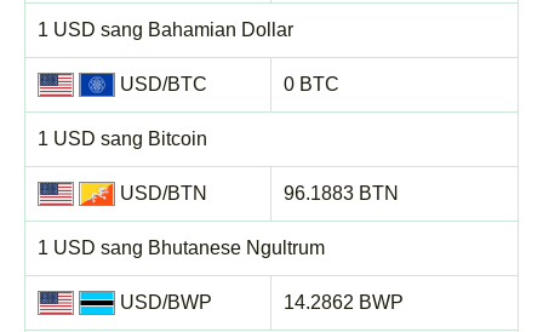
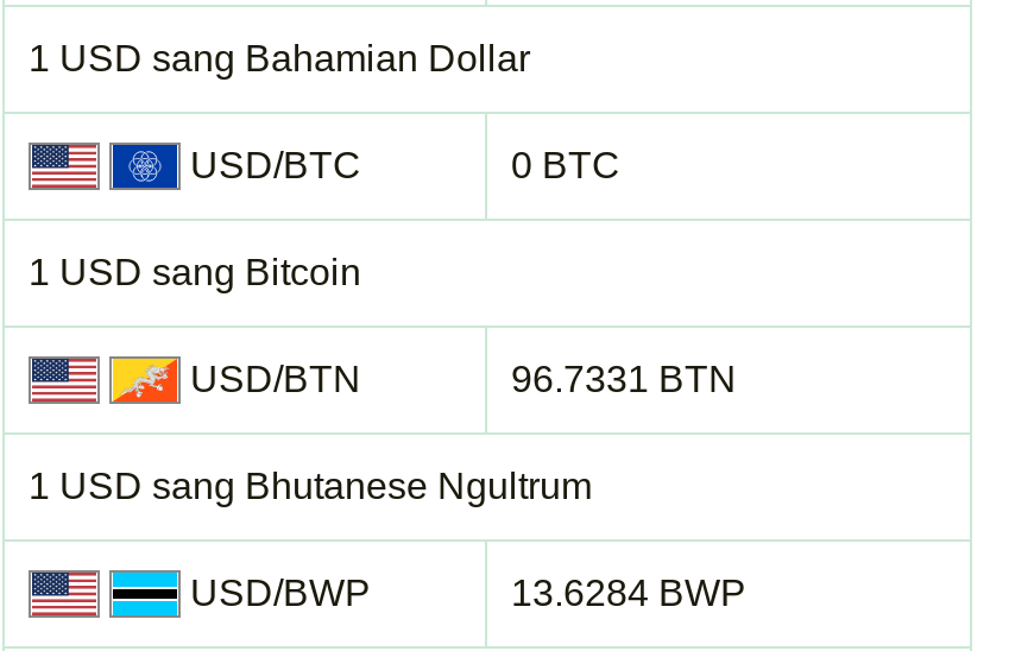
[284,183,399,204] 96.1883 BTN -> [511,359,737,399] 96.7331 BTN
[284,292,404,313] 14.2862 BWP -> [511,573,746,613] 13.6284 BWP

